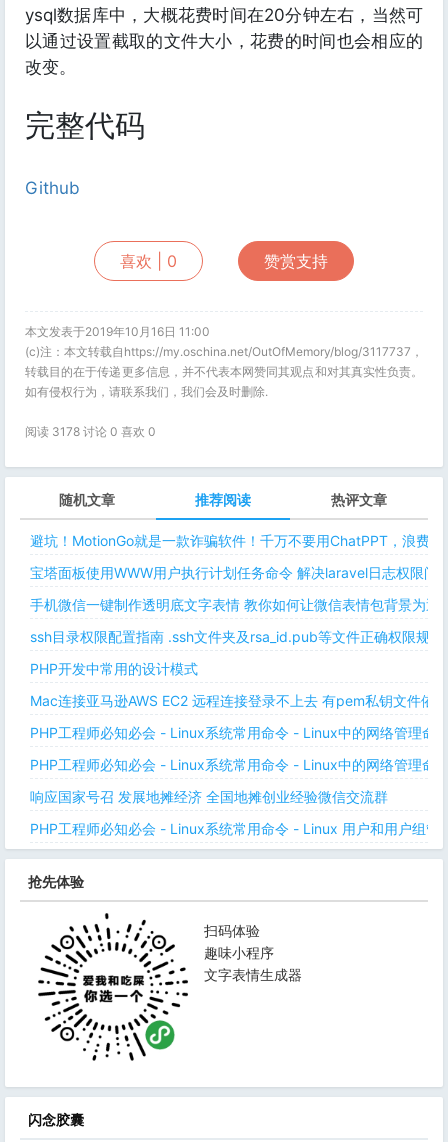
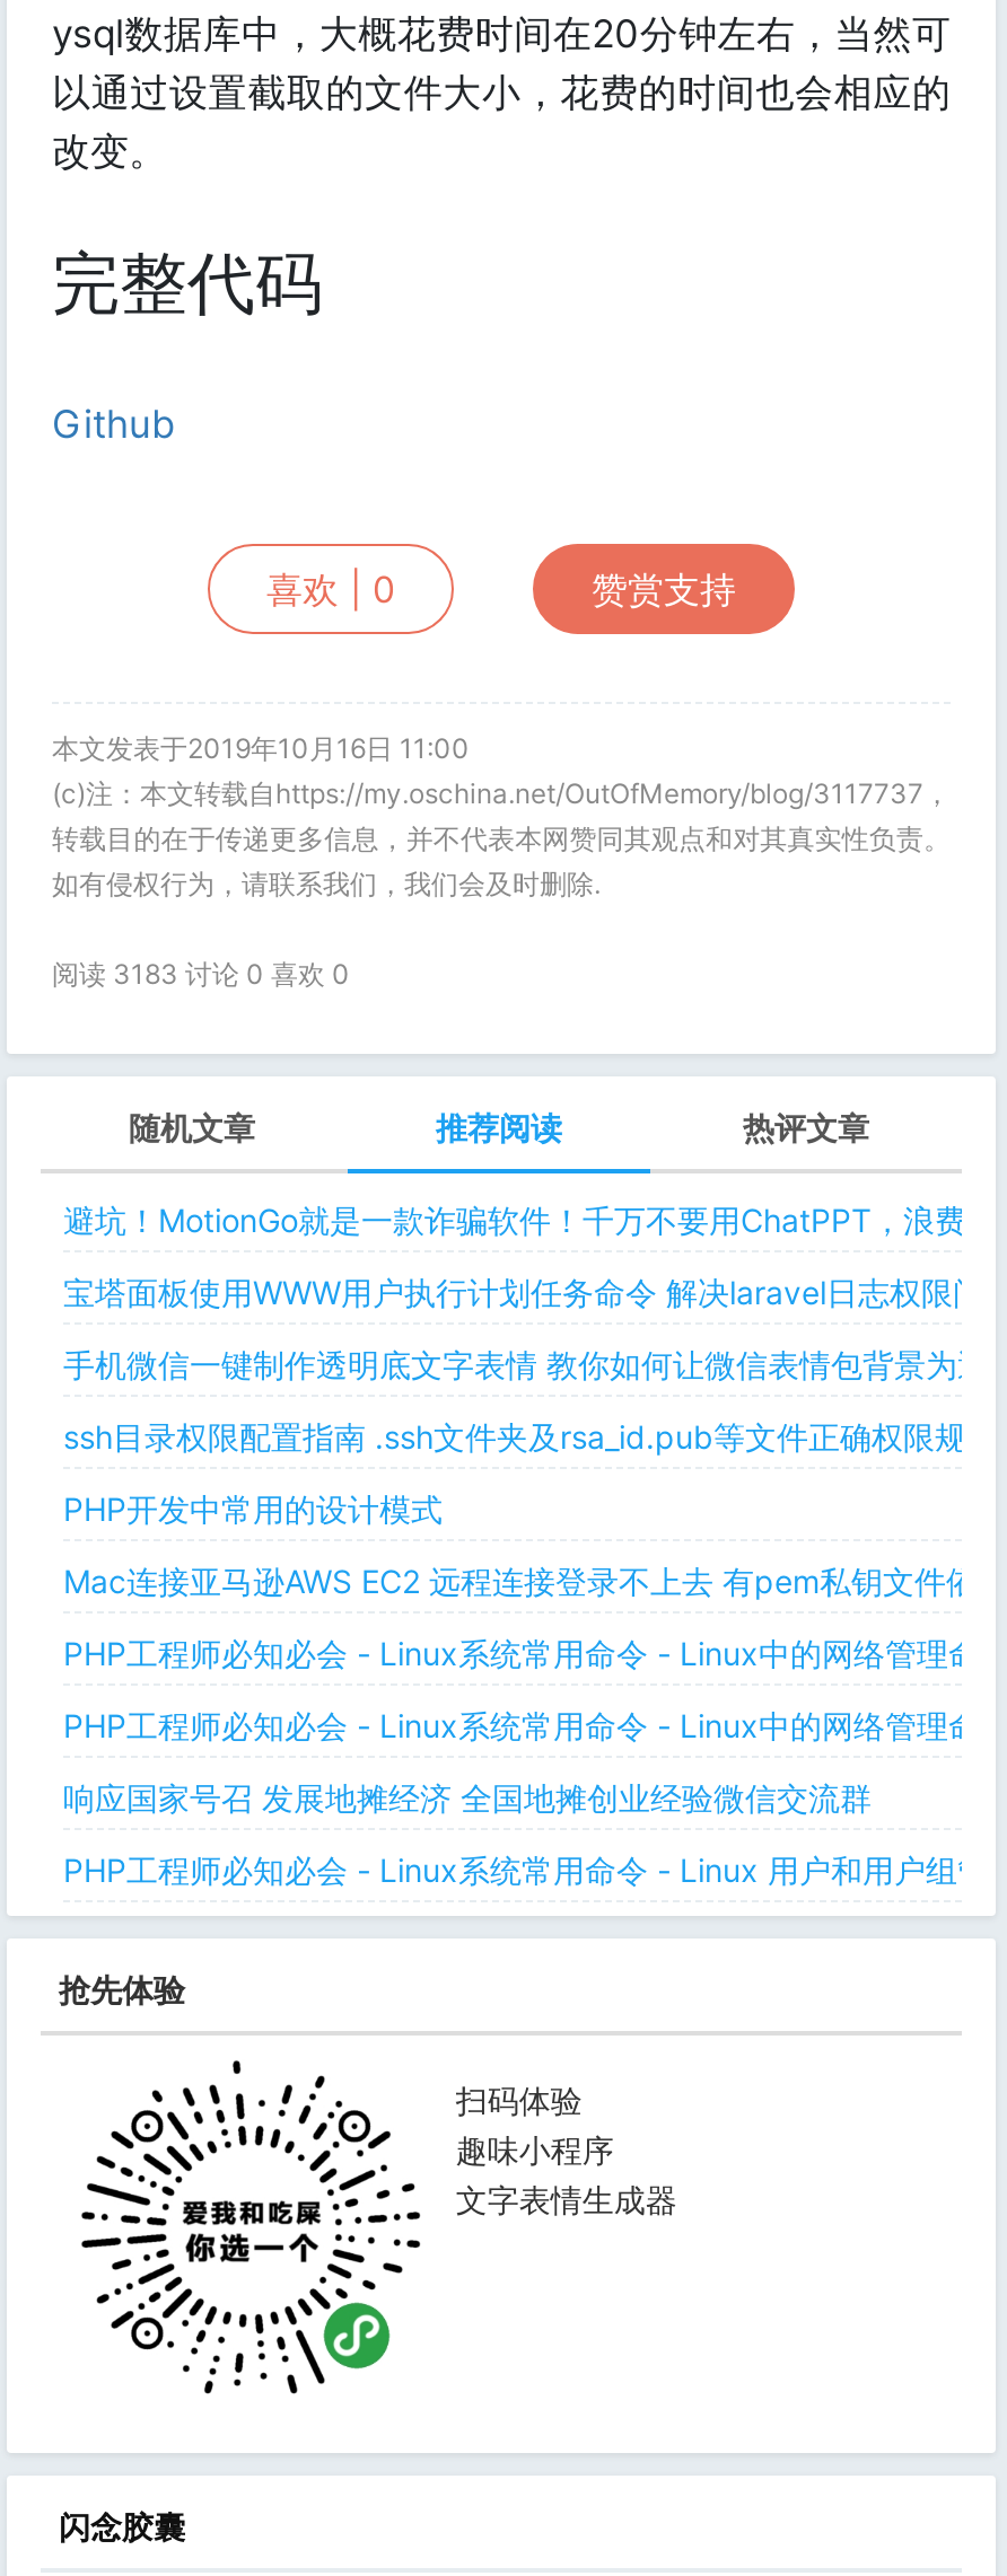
[25,424,156,439] 阅读 3178 讨论 0 喜欢0 -> [52,957,350,991] 阅读 3183 讨论 0 喜欢0

